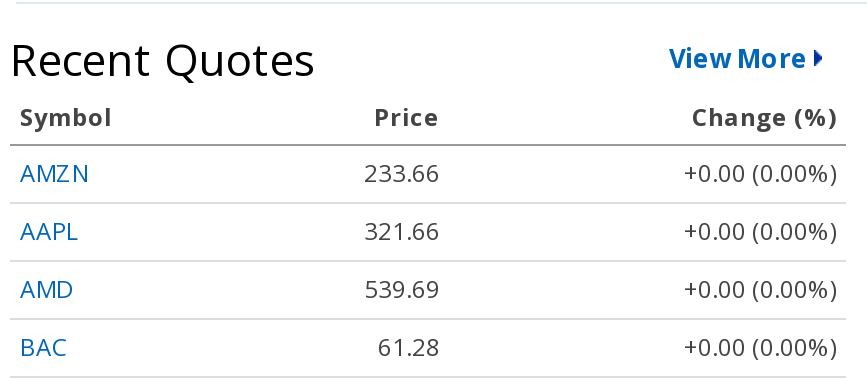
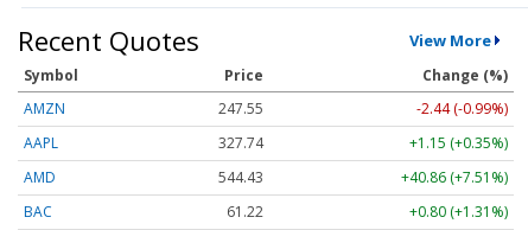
[364,155,440,189] 233.66 -> [218,98,263,118] 247.55
[684,155,836,189] +0.00 (0.00%) -> [416,98,508,118] -2.44 (-0.99%)
[364,213,440,247] 321.66 -> [218,132,263,152] 327.74
[684,213,836,247] +0.00 (0.00%) -> [409,132,508,152] +1.15 (+0.35%)
[364,271,440,305] 539.69 -> [218,167,263,187] 544.43
[684,271,836,305] +0.00 (0.00%) -> [401,167,508,187] +40.86 (+7.51%)
[378,329,440,363] 61.28 -> [227,201,263,221] 61.22
[684,329,836,363] +0.00 (0.00%) -> [409,201,508,221] +0.80 (+1.31%)

